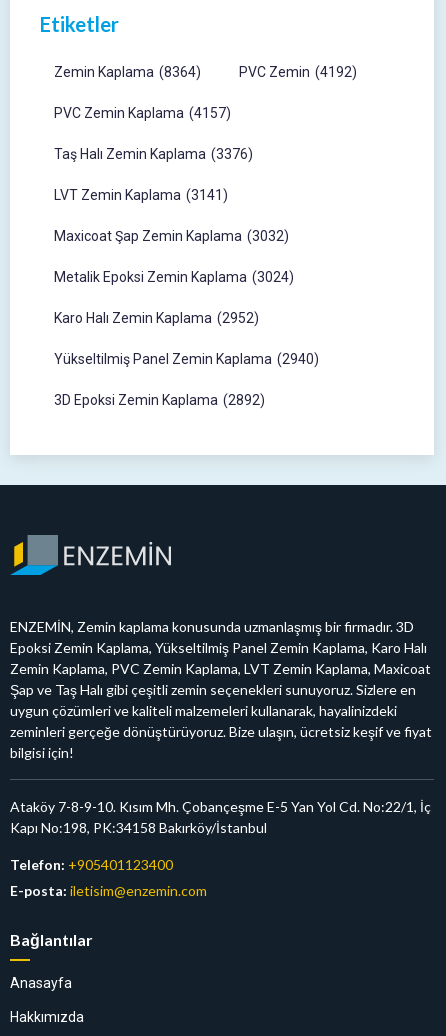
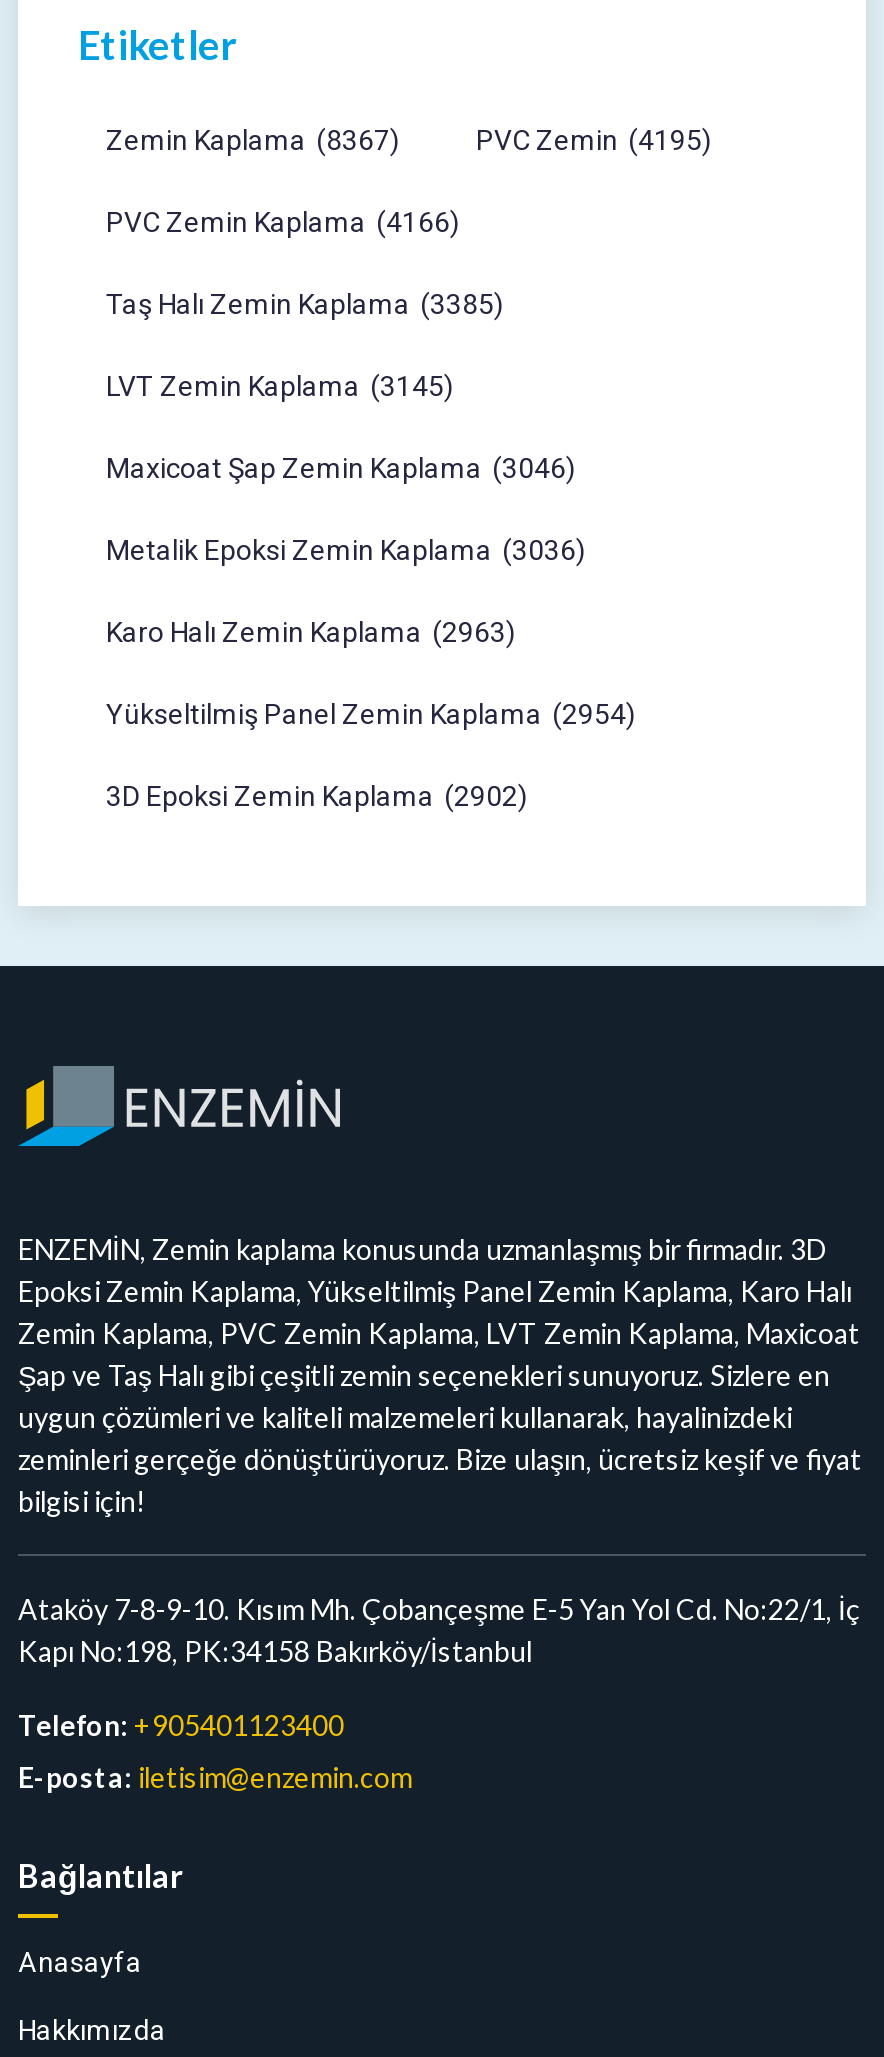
[54,64,201,80] Zemin Kaplama (8364) -> [106,123,400,155] Zemin Kaplama (8367)
[239,64,357,80] PVC Zemin (4192) -> [476,123,712,155] PVC Zemin (4195)
[54,105,231,121] PVC Zemin Kaplama (4157) -> [106,205,460,237] PVC Zemin Kaplama (4166)
[54,146,253,162] Taş Halı Zemin Kaplama (3376) -> [106,287,504,319] Taş Halı Zemin Kaplama (3385)
[54,187,228,203] LVT Zemin Kaplama (3141) -> [106,369,454,401] LVT Zemin Kaplama (3145)
[54,228,289,244] Maxicoat Şap Zemin Kaplama (3032) -> [106,451,576,483] Maxicoat Şap Zemin Kaplama (3046)
[54,269,294,285] Metalik Epoksi Zemin Kaplama (3024) -> [106,533,586,565] Metalik Epoksi Zemin Kaplama (3036)
[54,310,259,326] Karo Halı Zemin Kaplama (2952) -> [106,615,516,647] Karo Halı Zemin Kaplama (2963)
[54,351,319,367] Yükseltilmiş Panel Zemin Kaplama (2940) -> [106,697,636,729] Yükseltilmiş Panel Zemin Kaplama (2954)
[54,392,265,408] 3D Epoksi Zemin Kaplama (2892) -> [106,779,528,811] 3D Epoksi Zemin Kaplama (2902)

